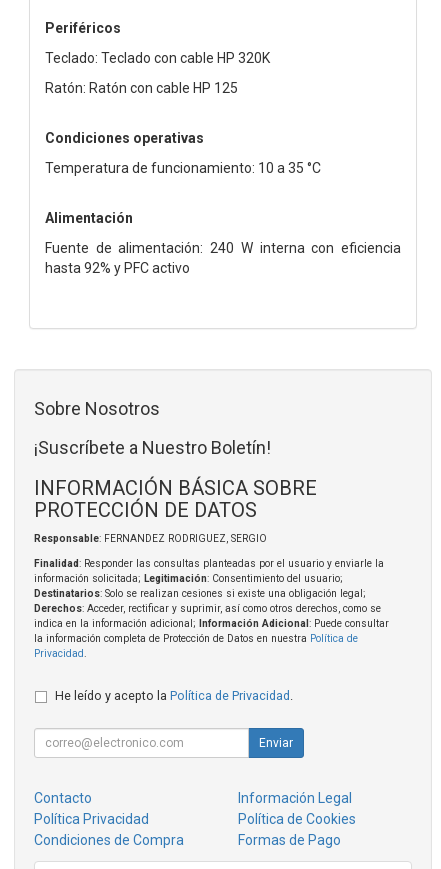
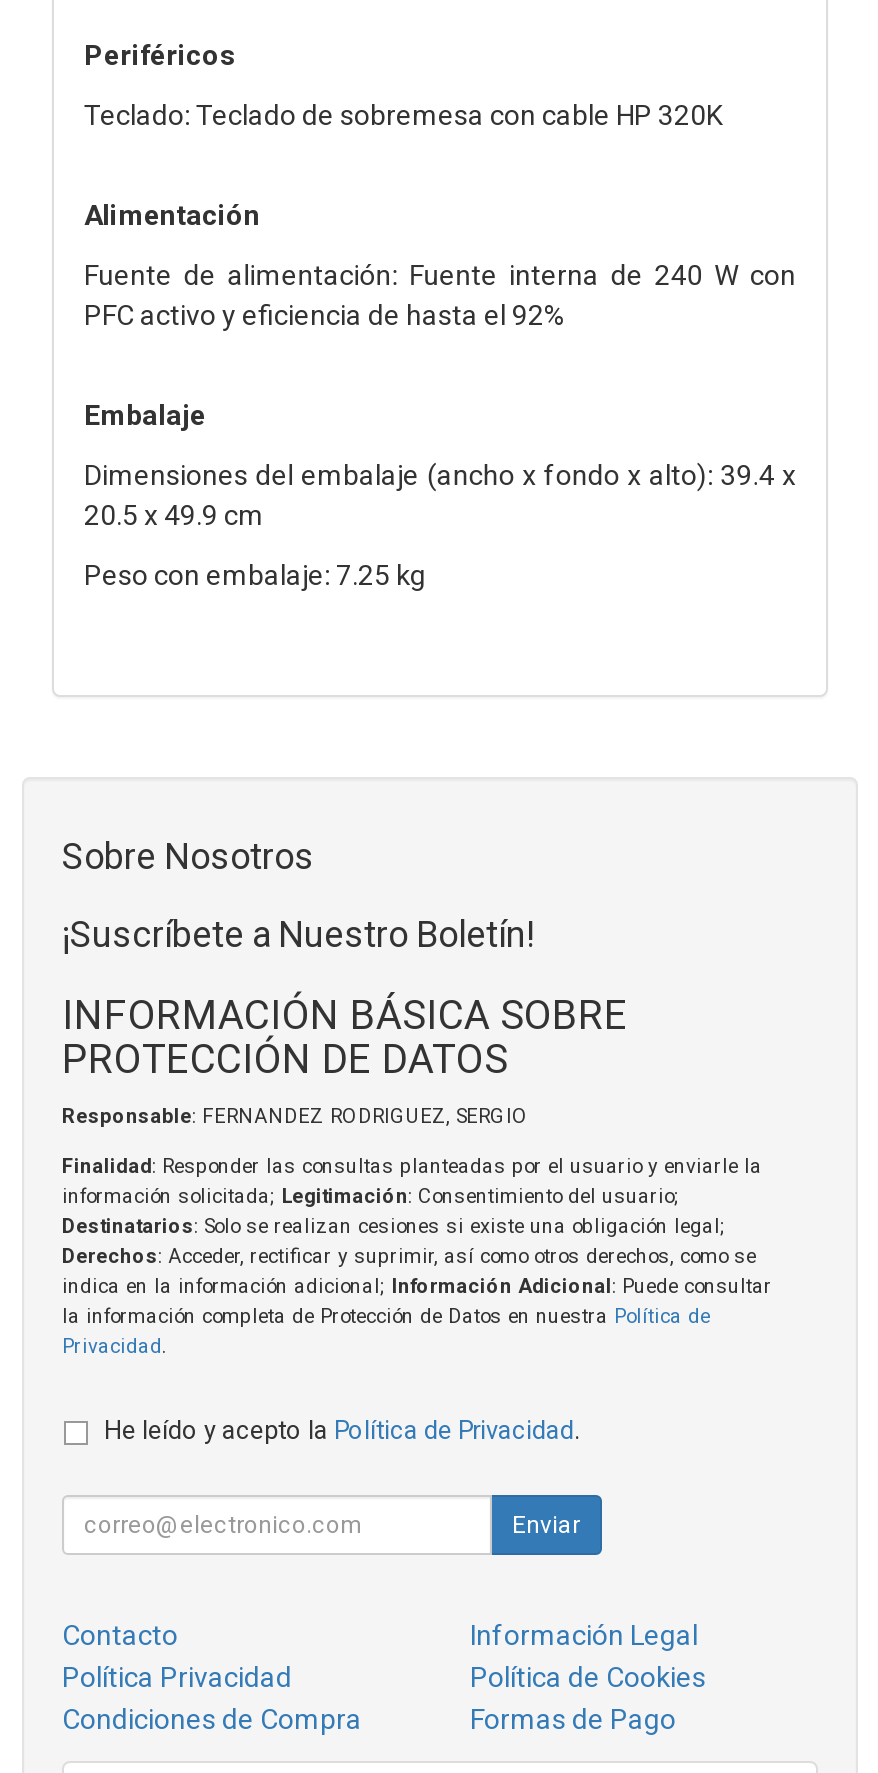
[45,50,321,176] Teclado: Teclado con cable HP 320K | Ratón: Ratón con cable HP 125 | Condiciones operativas | Temperatura de funcionamiento: 10 a 35 °C -> [84,98,722,130] Teclado: Teclado de sobremesa con cable HP 320K
moved [45,210,133,226] -> [84,198,260,230]: Alimentación
[45,240,401,276] Fuente de alimentación: 240 W interna con eficiencia | hasta 92% y PFC activo -> [84,258,796,590] Fuente de alimentación: Fuente interna de 240 W con | PFC activo y eficiencia de hasta el 92% | Embalaje | Dimensiones del embalaje (ancho x fondo x alto): 39.4 x | 20.5 x 49.9 cm | Peso con embalaje: 7.25 kg

